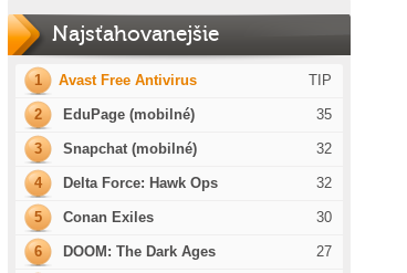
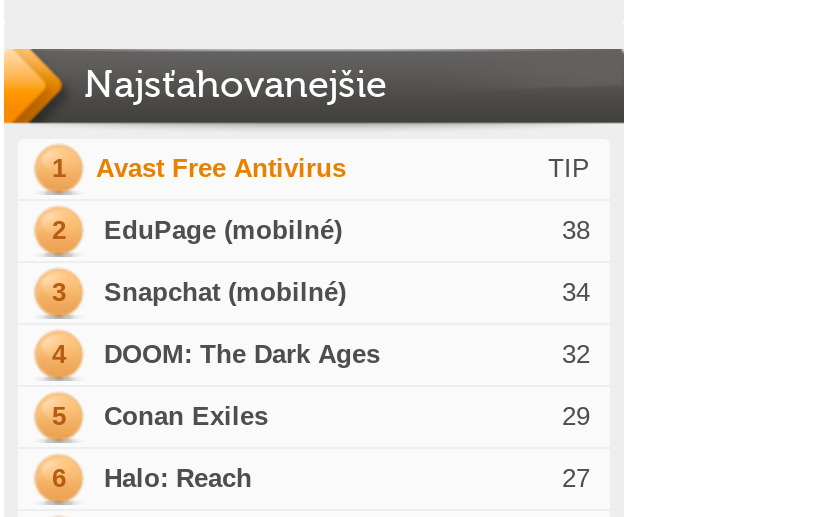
[316,106,332,122] 35 -> [562,214,590,244] 38
[316,140,332,157] 32 -> [562,276,590,306] 34
[63,174,218,191] Delta Force: Hawk Ops -> none
[316,208,332,225] 30 -> [562,400,590,430] 29
moved [63,243,216,259] -> [104,338,380,368]: DOOM: The Dark Ages
none -> [104,462,252,492] Halo: Reach

